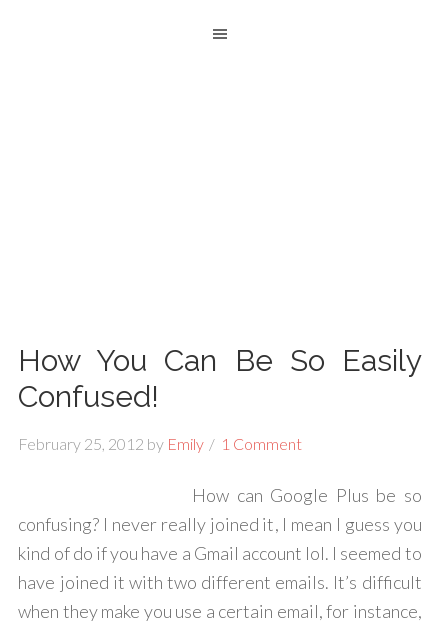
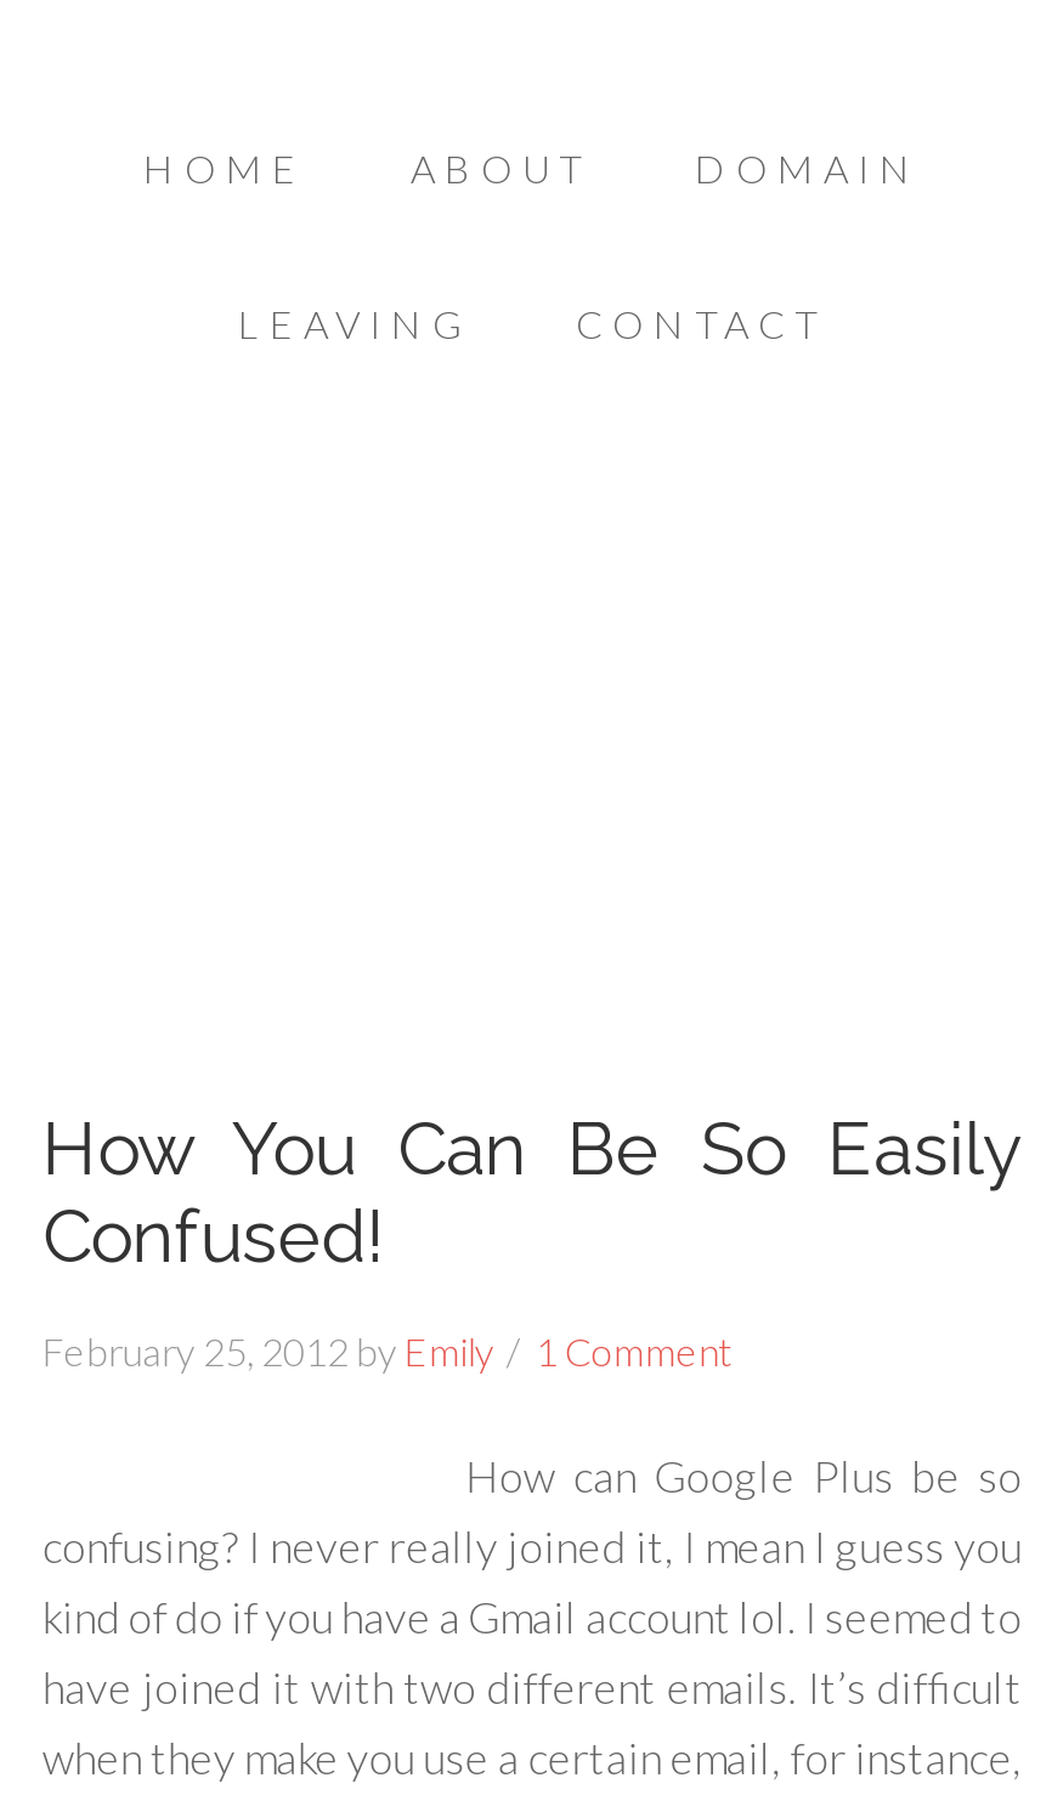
none -> [143,145,921,346] HOME | ABOUT | DOMAIN | LEAVING | CONTACT

